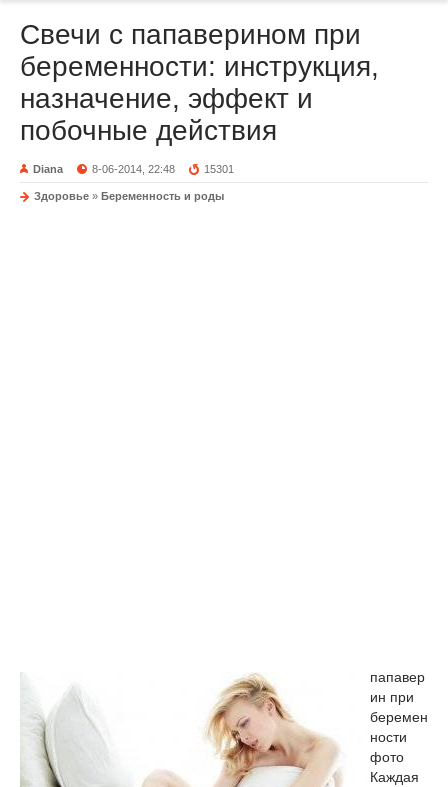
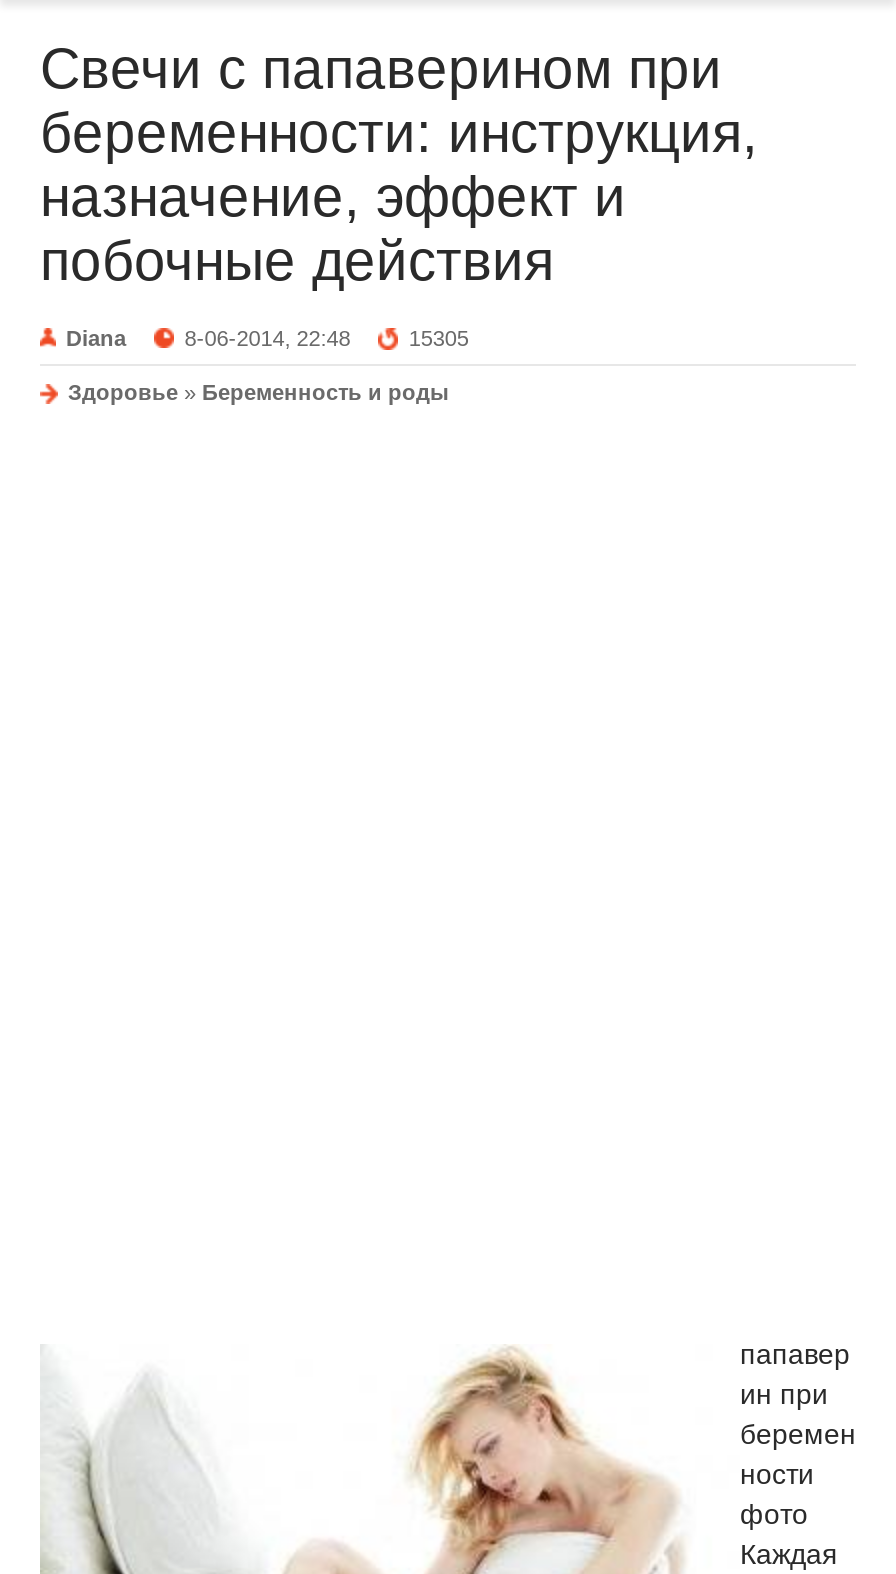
[204,163,234,175] 15301 -> [409,326,469,350] 15305

